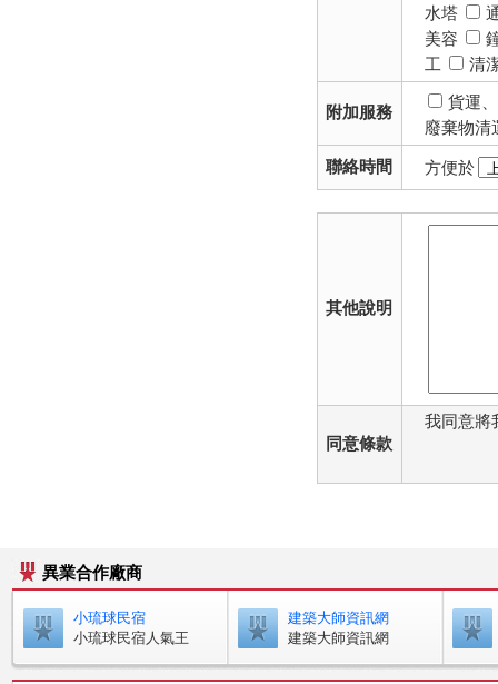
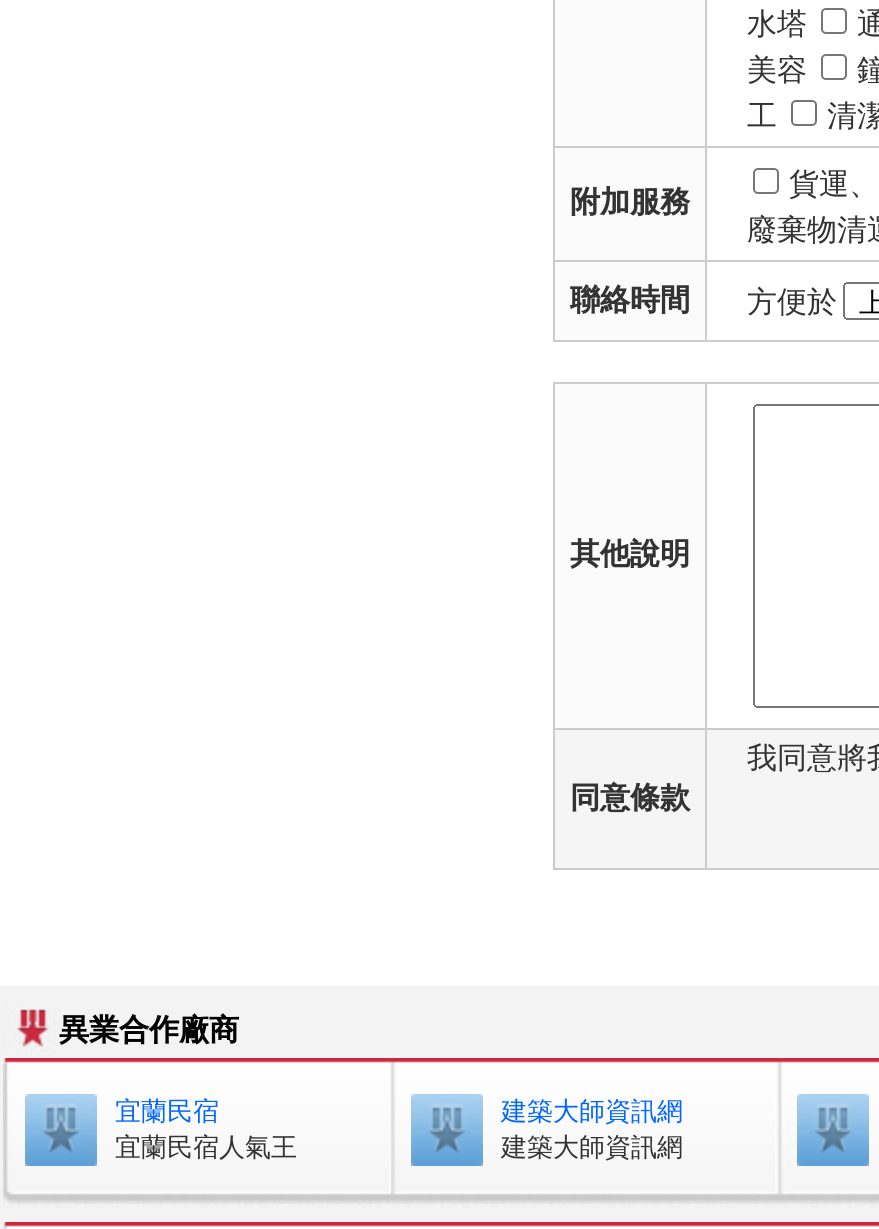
[73,609,189,646] 小琉球民宿 | 小琉球民宿人氣王 -> [115,1096,297,1162] 宜蘭民宿 | 宜蘭民宿人氣王

